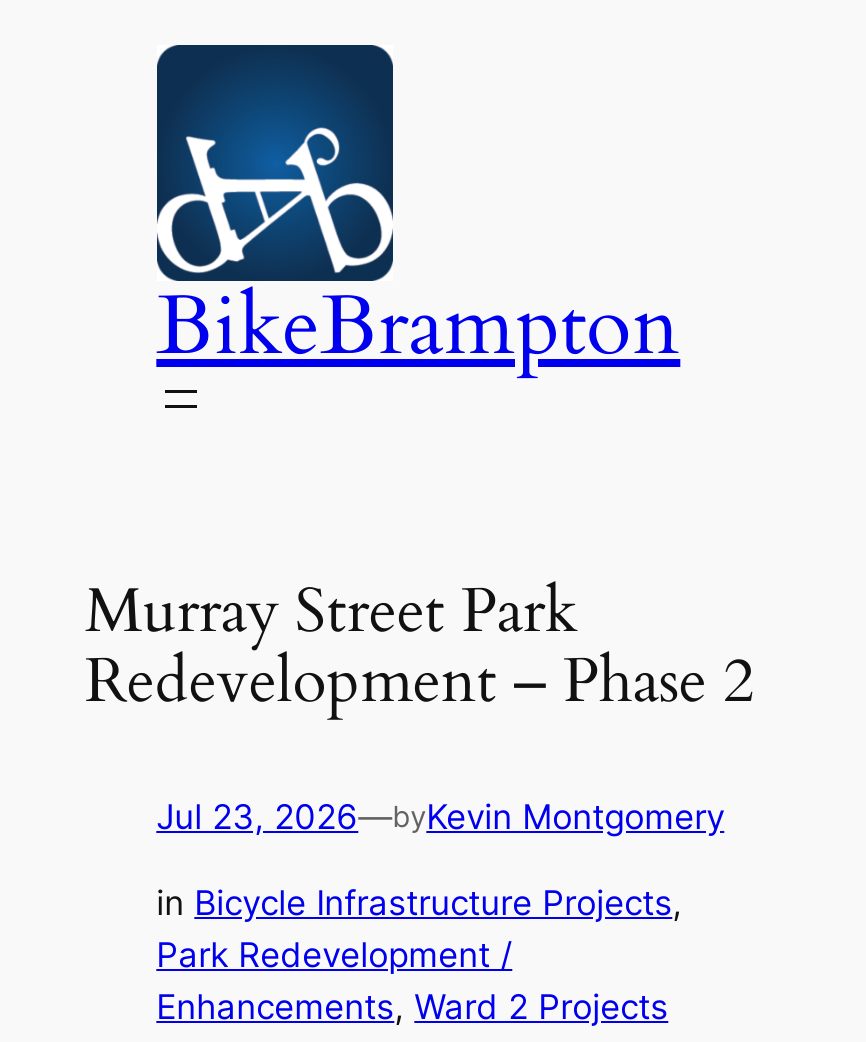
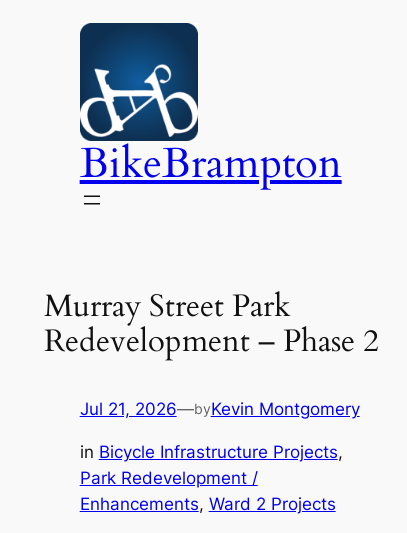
[156,797,724,837] Jul 23, 2026—byKevin Montgomery -> [80,399,360,419] Jul 21, 2026—byKevin Montgomery

